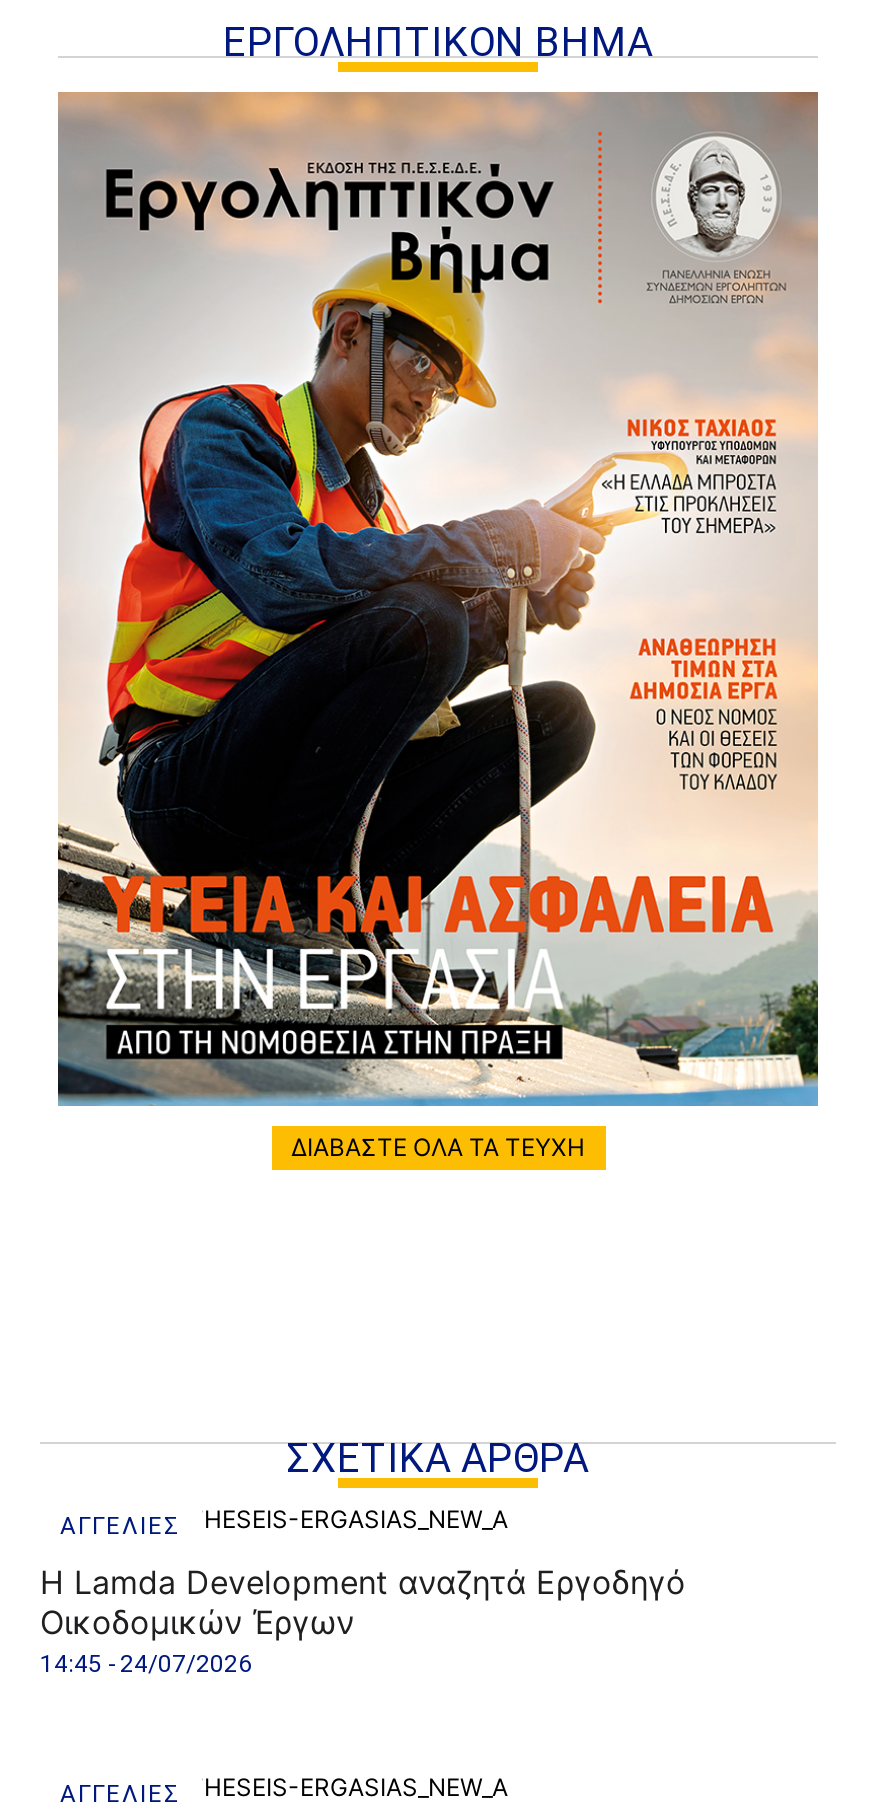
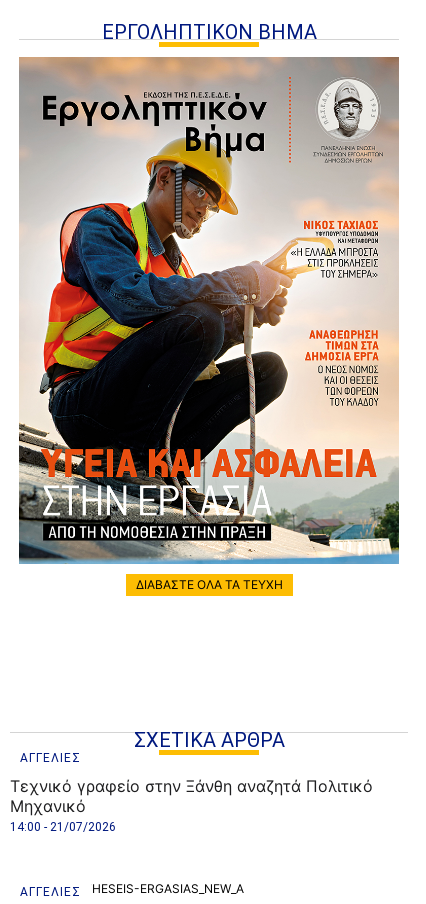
[40,1561,686,1677] Η Lamda Development αναζητά Εργοδηγό | Οικοδομικών Έργων | 14:45 - 24/07/2026 -> [10,776,373,834] Τεχνικό γραφείο στην Ξάνθη αναζητά Πολιτικό | Μηχανικό | 14:00 - 21/07/2026

